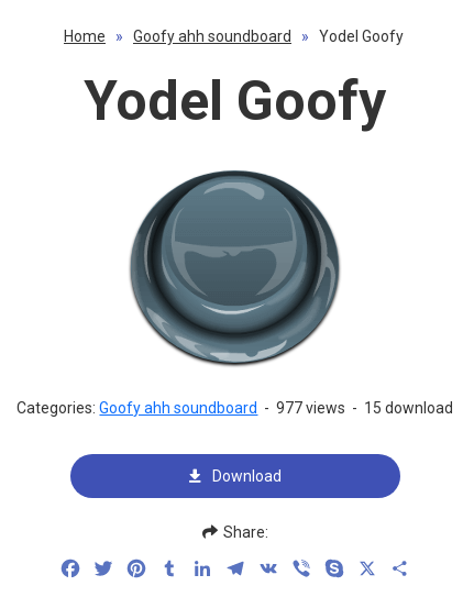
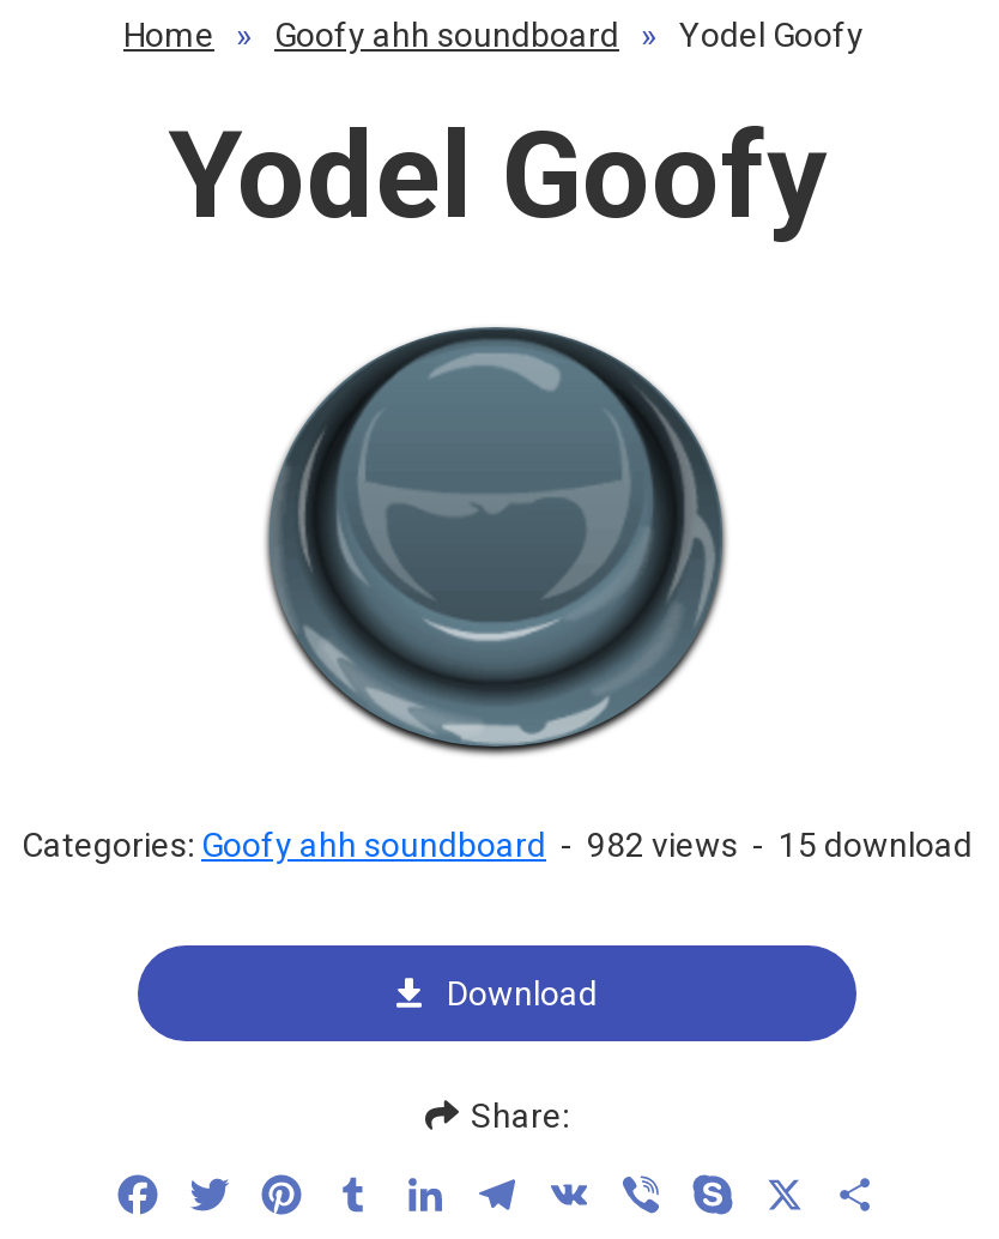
[17,399,454,417] Categories: Goofy ahh soundboard - 977 views - 15 download -> [22,826,973,864] Categories: Goofy ahh soundboard - 982 views - 15 download

